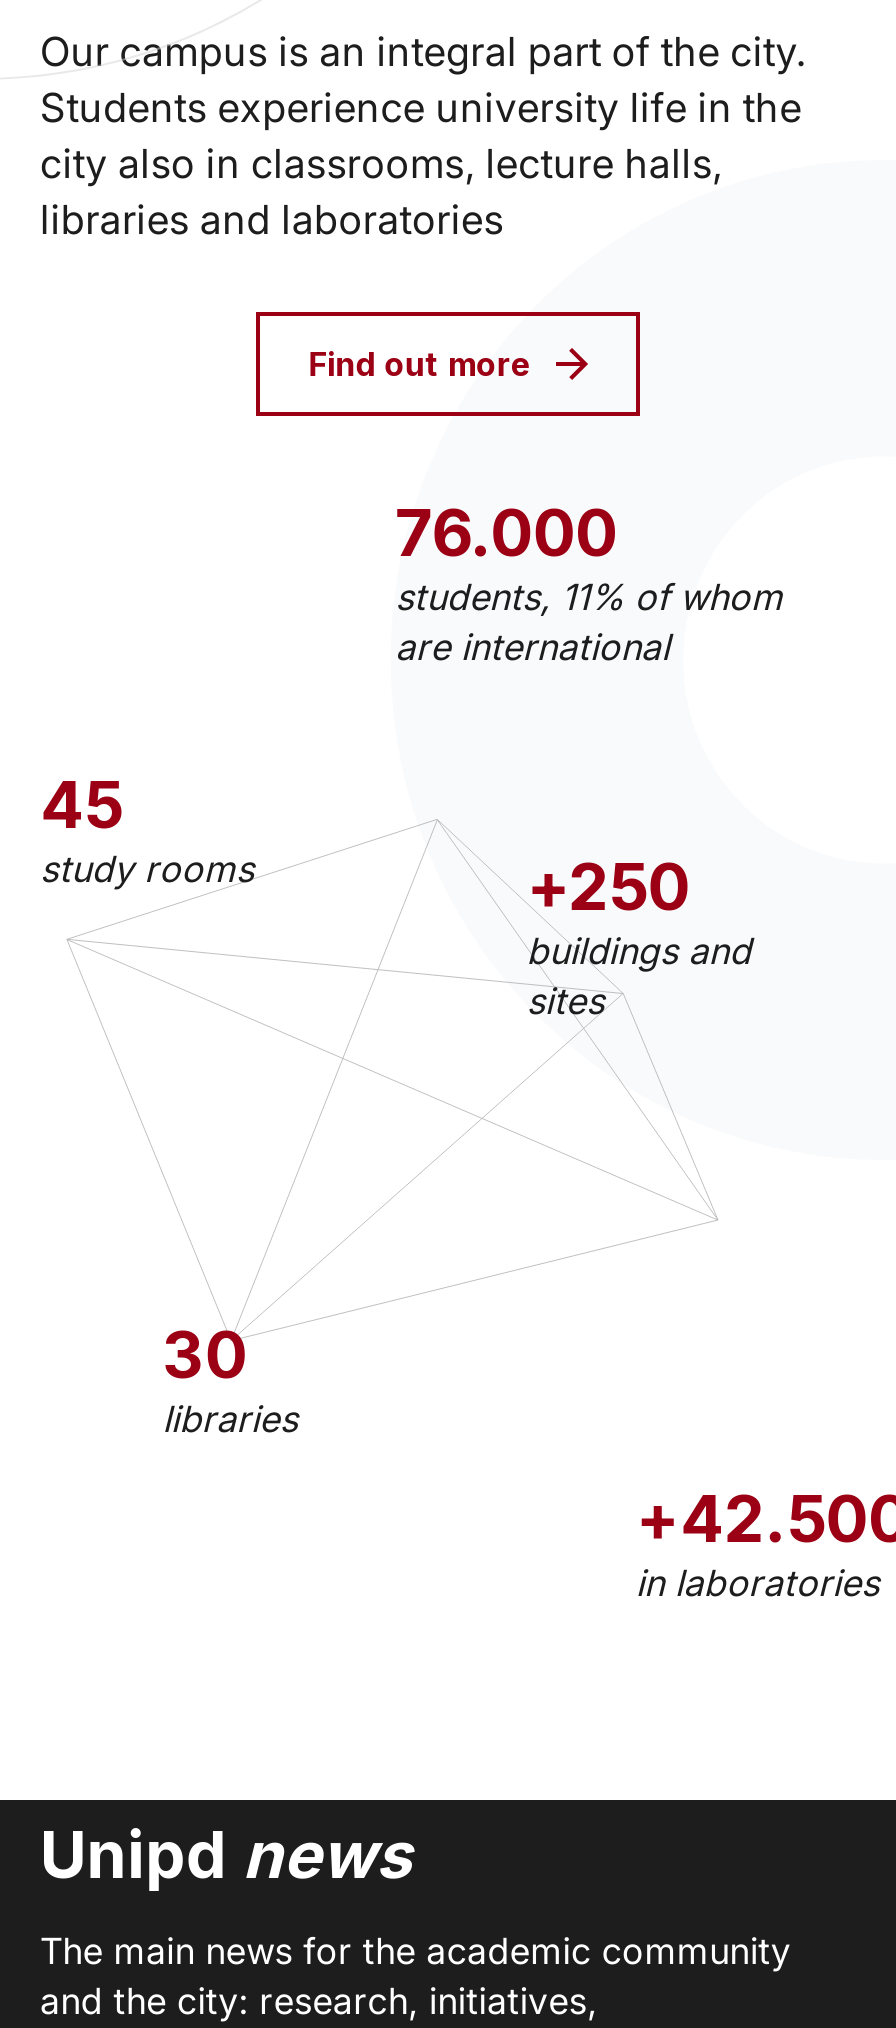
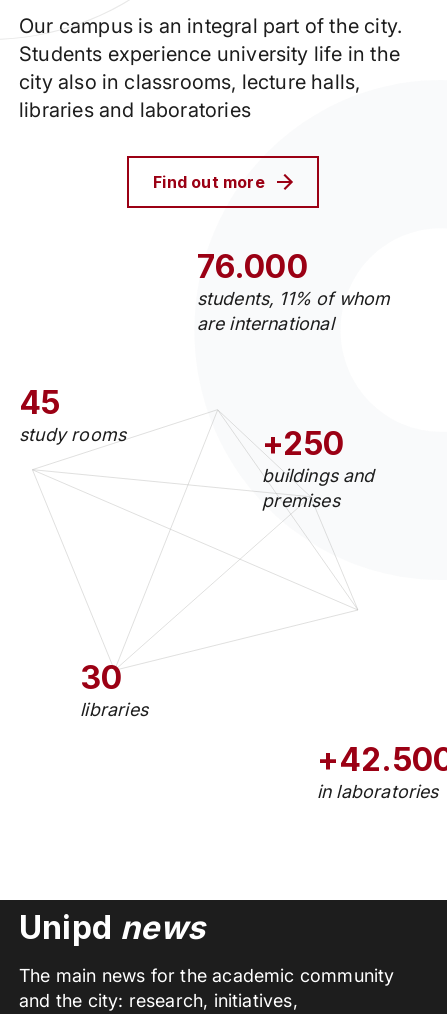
[526,979,604,1021] sites -> [262,489,340,510] premises

